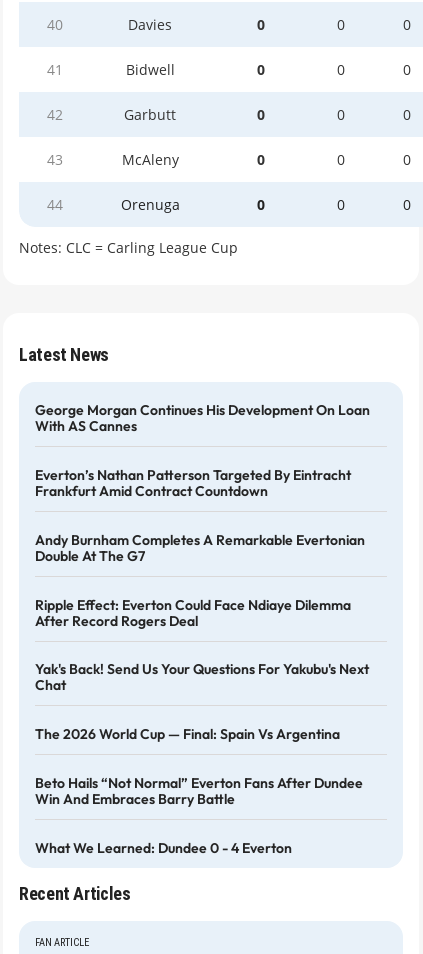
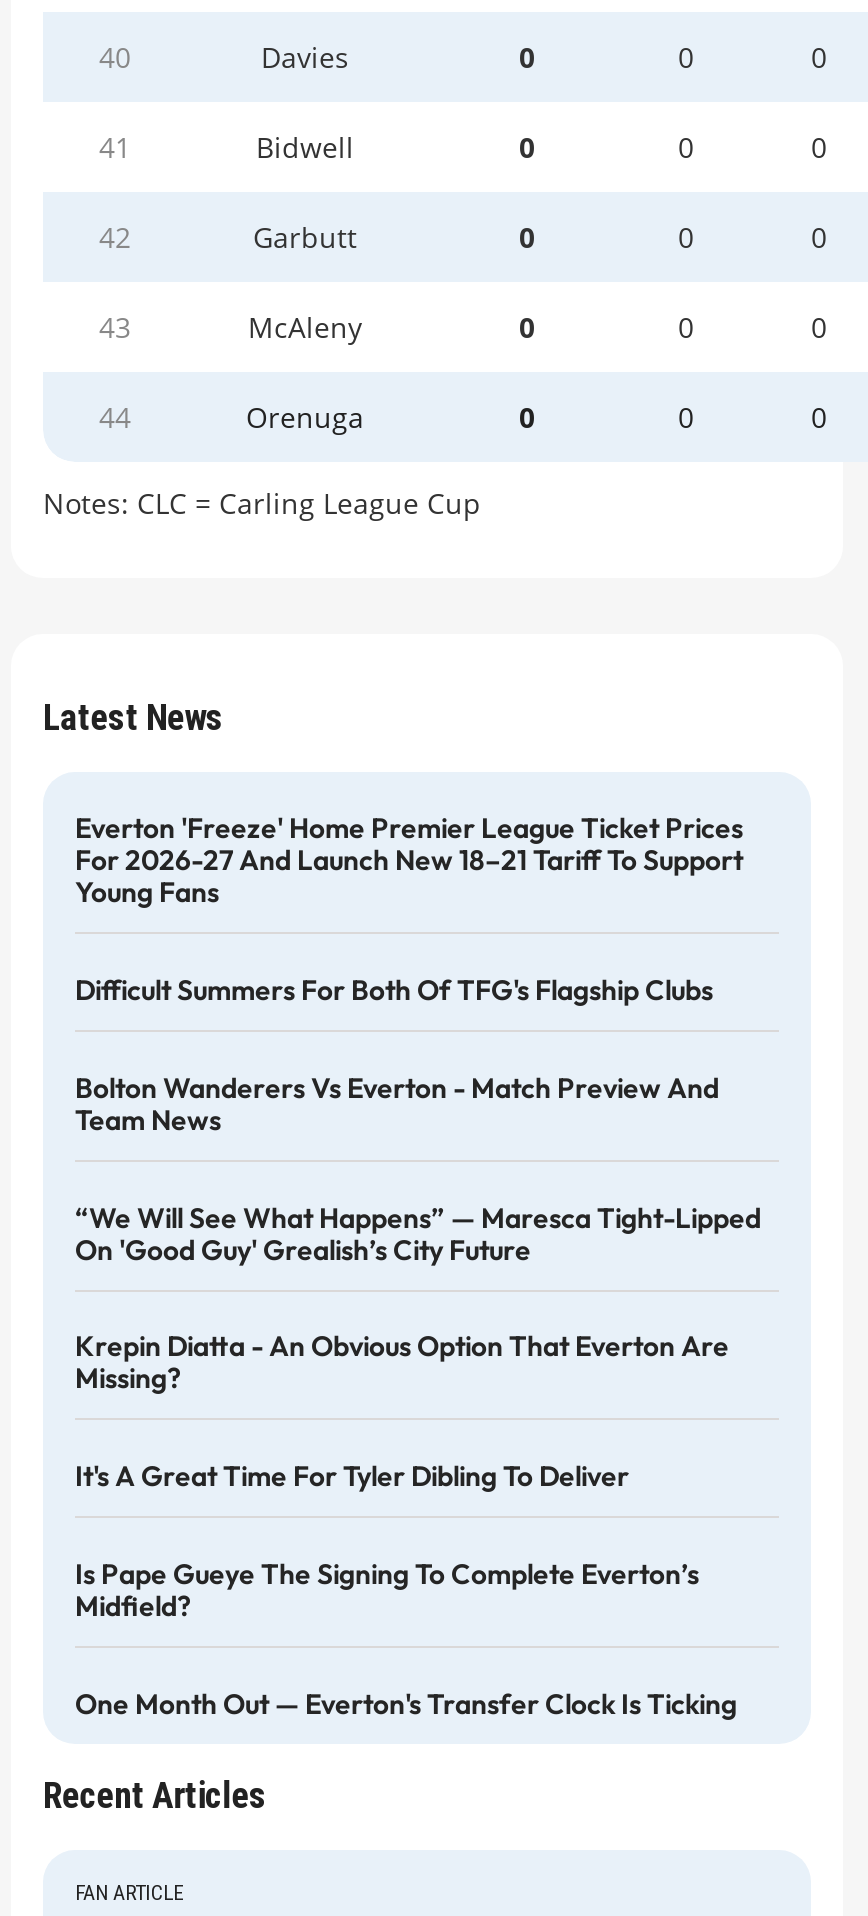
[35,401,370,435] George Morgan Continues His Development On Loan | With AS Cannes -> [75,810,743,910] Everton 'freeze' Home Premier League Ticket Prices | For 2026-27 And Launch New 18–21 Tariff To Support | Young Fans
[35,466,351,500] Everton’s Nathan Patterson Targeted By Eintracht | Frankfurt Amid Contract Countdown -> [75,972,713,1008] Difficult Summers For Both Of TFG's Flagship Clubs
[35,531,365,565] Andy Burnham Completes A Remarkable Evertonian | Double At The G7 -> [75,1070,719,1138] Bolton Wanderers Vs Everton - Match Preview And | Team News
[35,596,351,630] Ripple Effect: Everton Could Face Ndiaye Dilemma | After Record Rogers Deal -> [75,1199,761,1267] “We Will See What Happens” — Maresca Tight-Lipped | On 'good Guy' Grealish’s City Future
[35,660,369,694] Yak's Back! Send Us Your Questions For Yakubu's Next | Chat -> [75,1329,729,1397] Krepin Diatta - An Obvious Option That Everton Are | Missing?
[35,725,340,743] The 2026 World Cup — Final: Spain Vs Argentina -> [75,1459,629,1495] It's A Great Time For Tyler Dibling To Deliver
[35,774,363,808] Beto Hails “not Normal” Everton Fans After Dundee | Win And Embraces Barry Battle -> [75,1556,699,1624] Is Pape Gueye The Signing To Complete Everton’s | Midfield?
[35,839,292,857] What We Learned: Dundee 0 - 4 Everton -> [75,1686,737,1722] One Month Out — Everton's Transfer Clock Is Ticking

